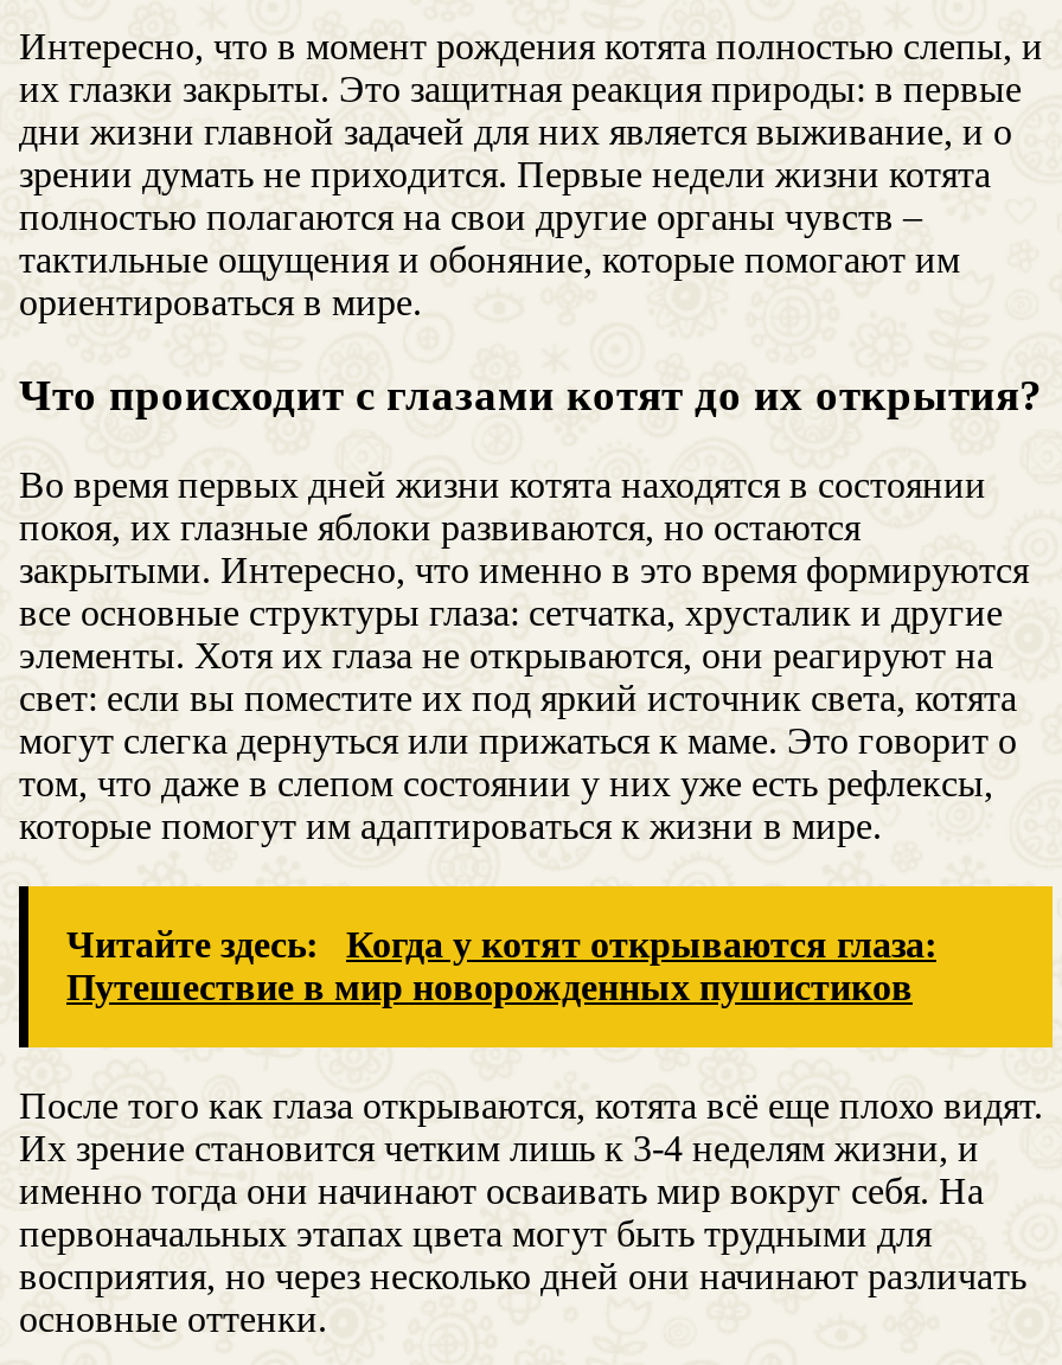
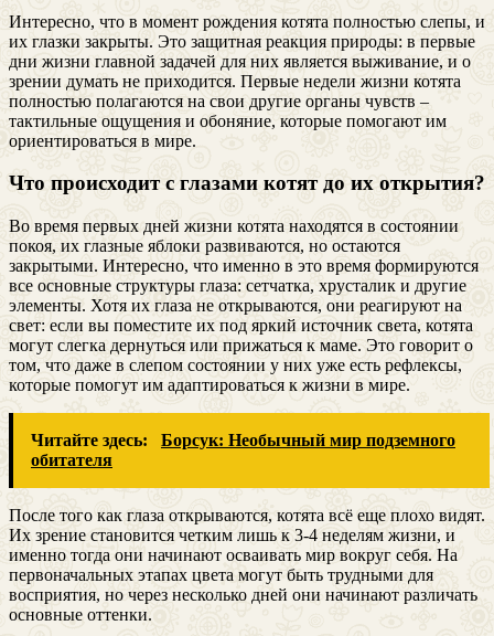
[66,924,936,1007] Читайте здесь: Когда у котят открываются глаза: | Путешествие в мир новорожденных пушистиков -> [31,431,455,469] Читайте здесь: Борсук: Необычный мир подземного | обитателя

